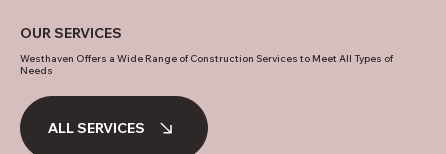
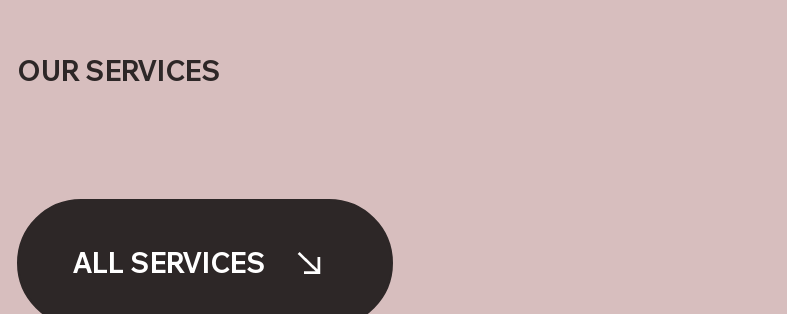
[20,52,393,76] Westhaven Offers a Wide Range of Construction Services to Meet All Types of | Needs -> none

